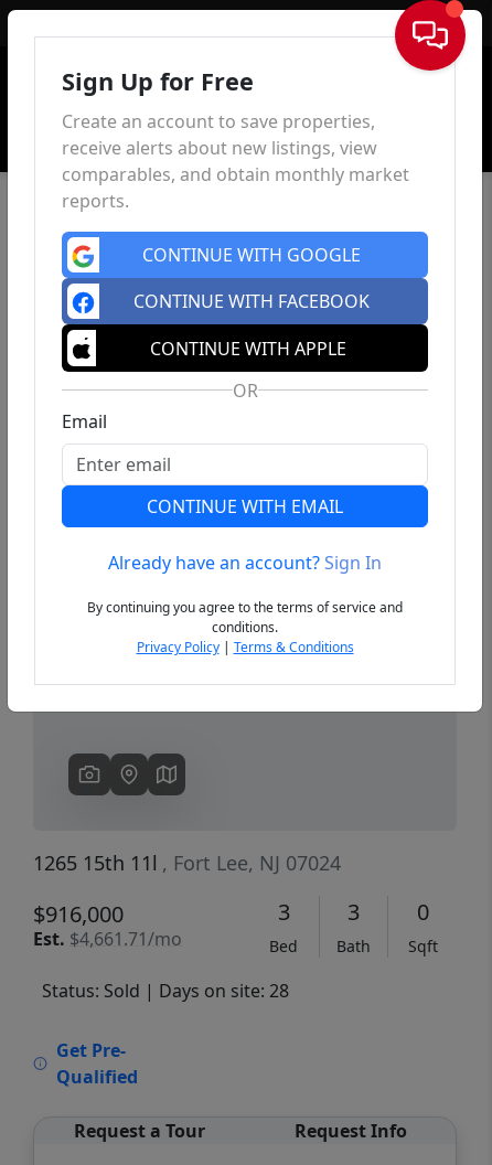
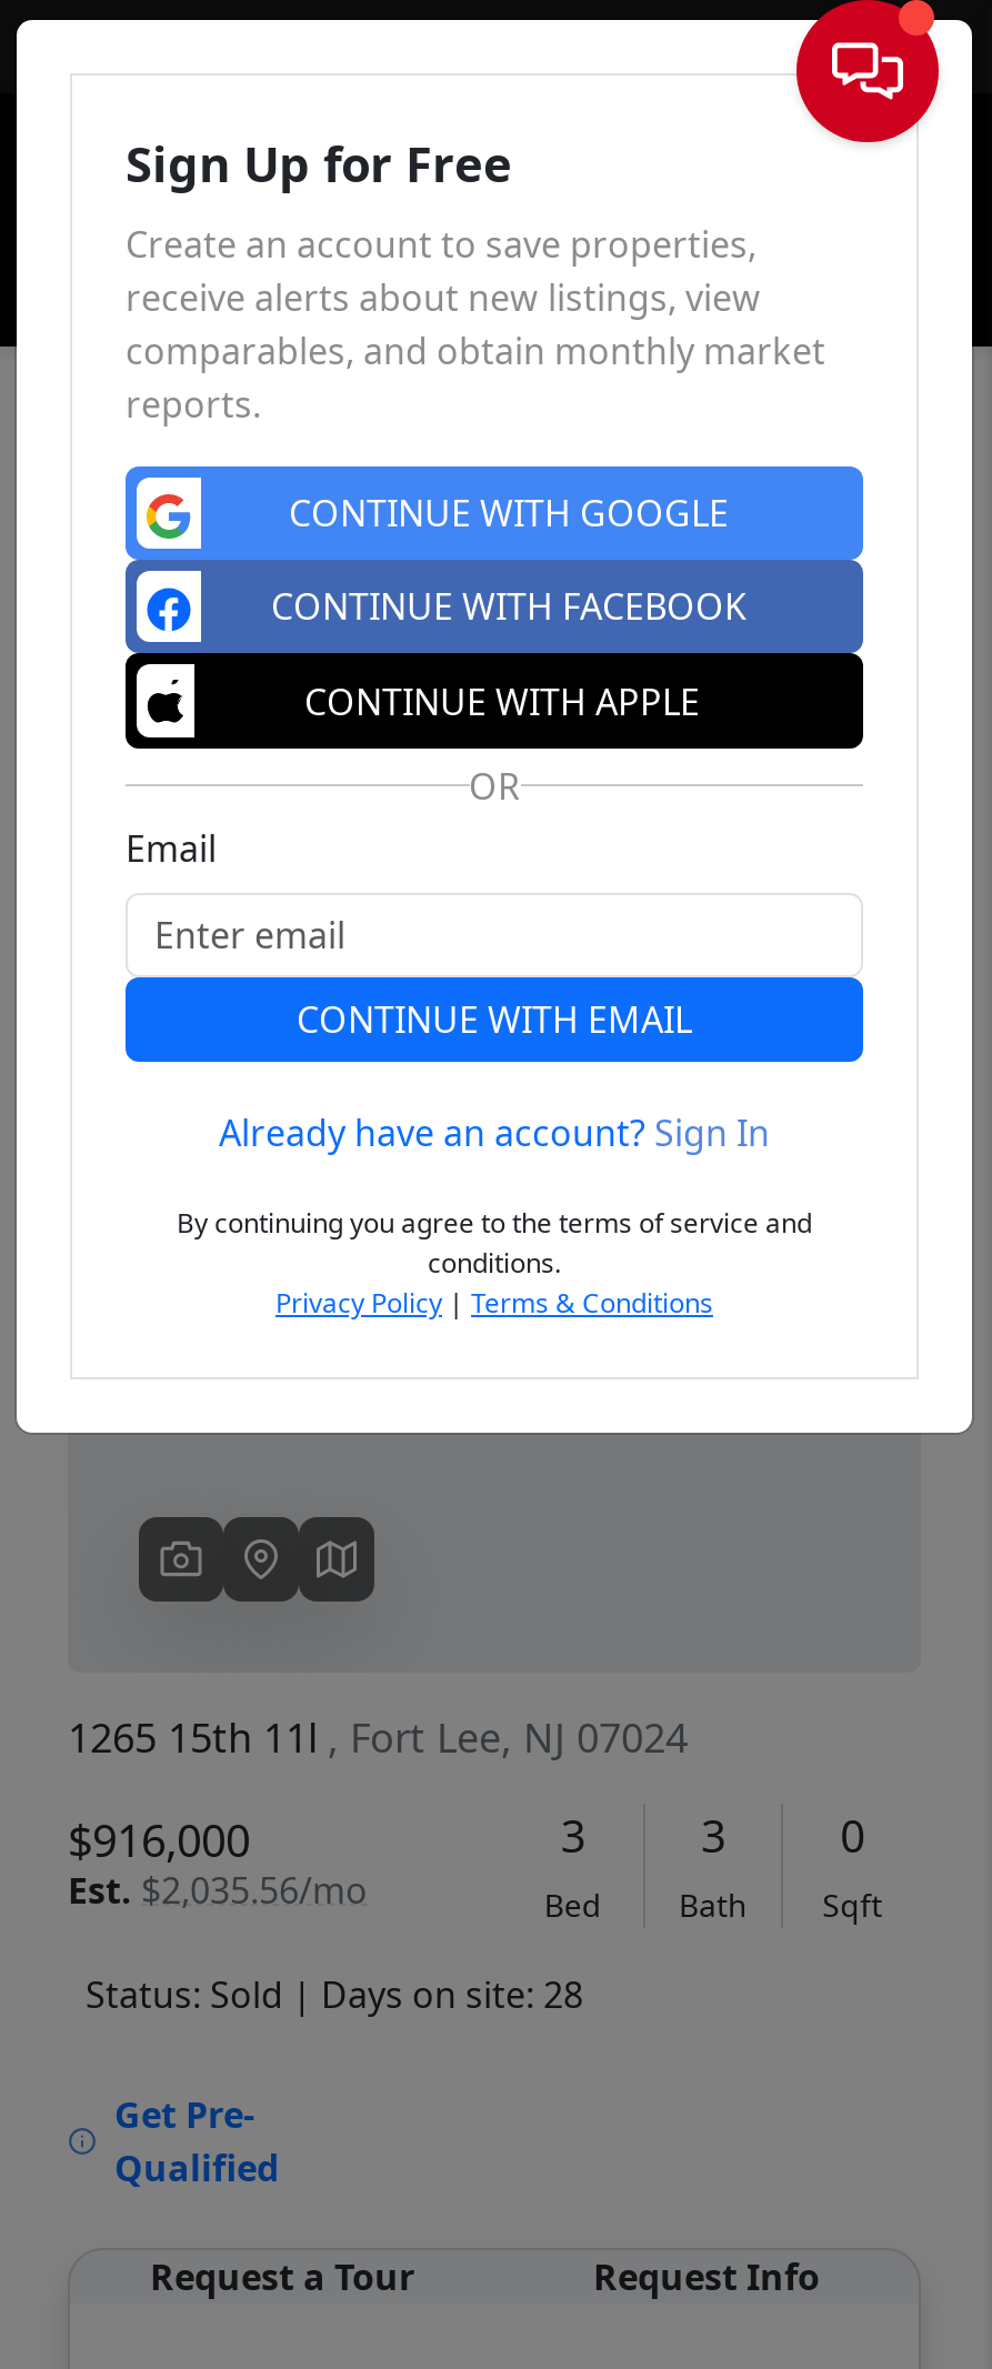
[33,926,182,951] Est. $4,661.71/mo -> [68,1865,368,1914] Est. $2,035.56/mo

